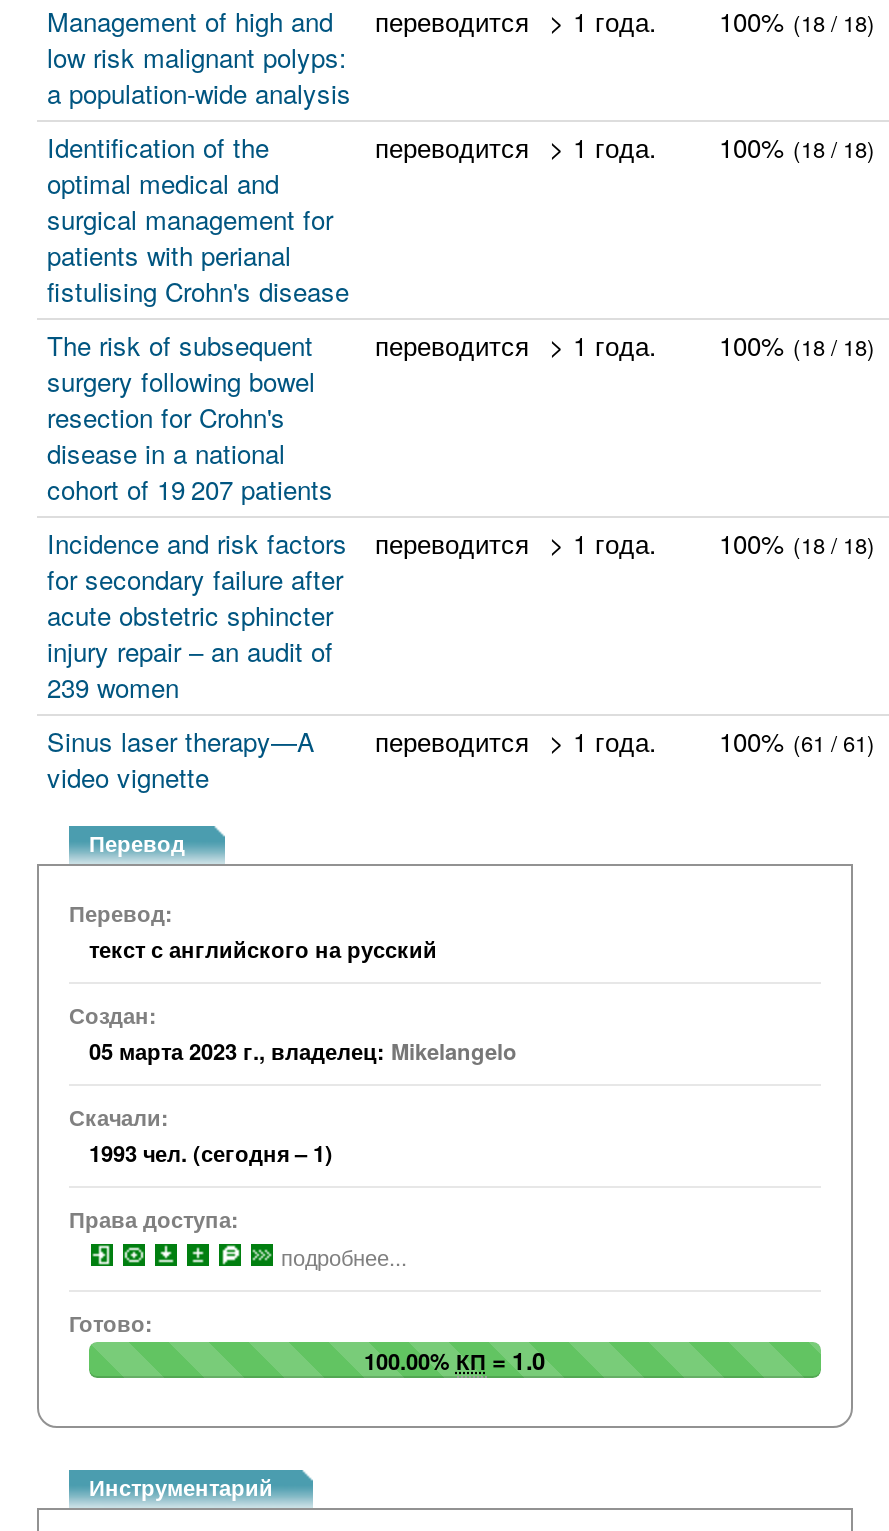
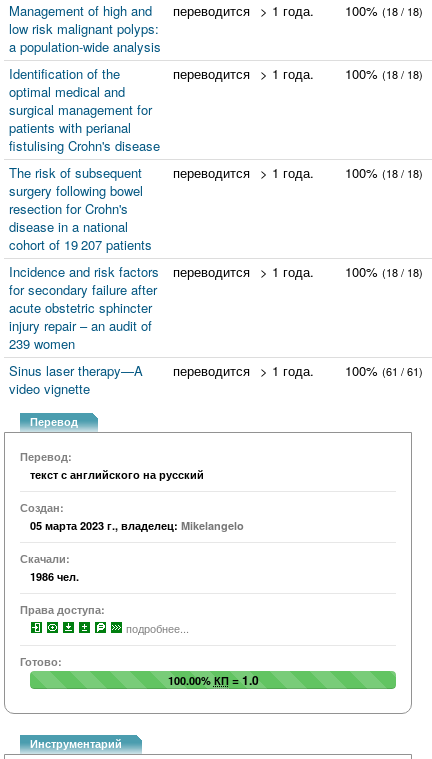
[89,1138,333,1168] 1993 чел. (сегодня – 1) -> [30,569,79,584] 1986 чел.

